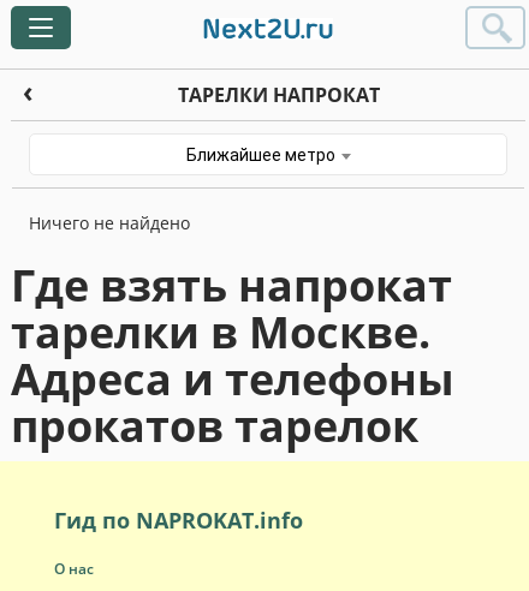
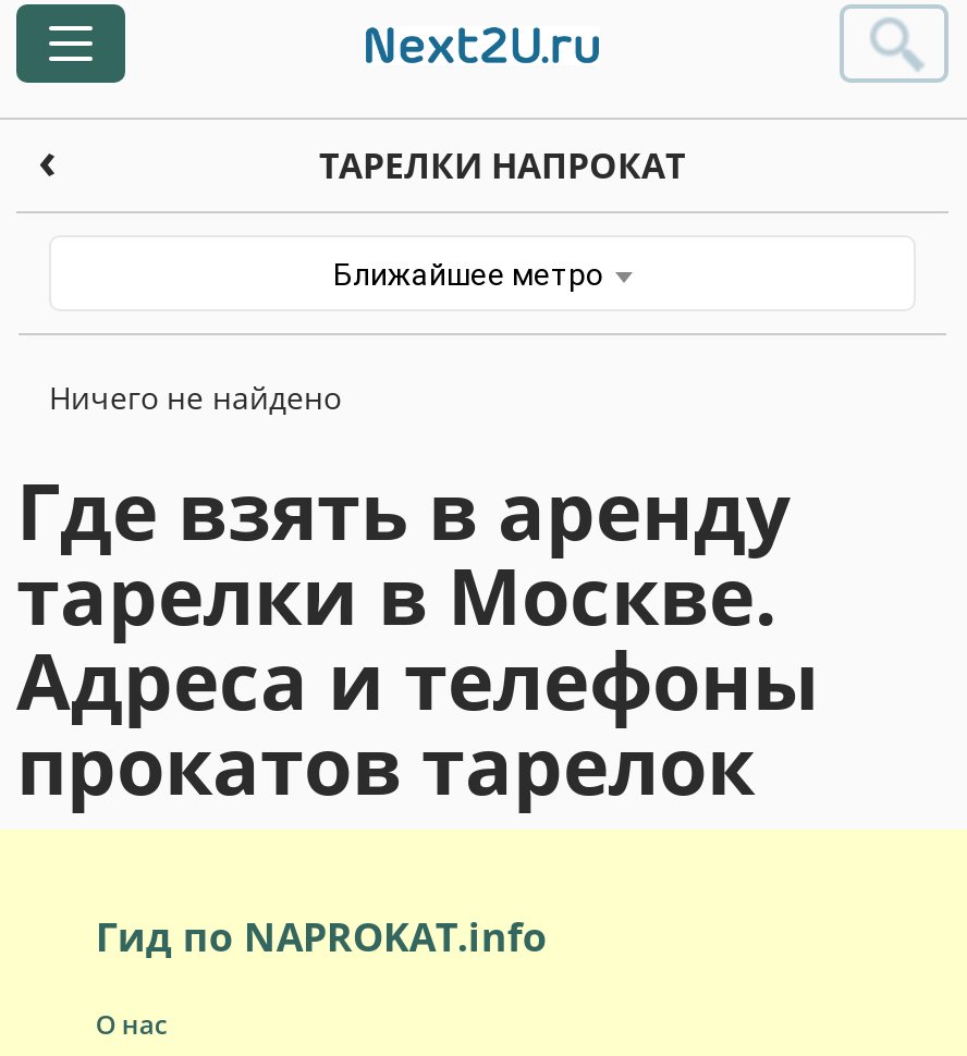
[11,256,452,315] Где взять напрокат -> [16,457,789,564] Где взять в аренду

